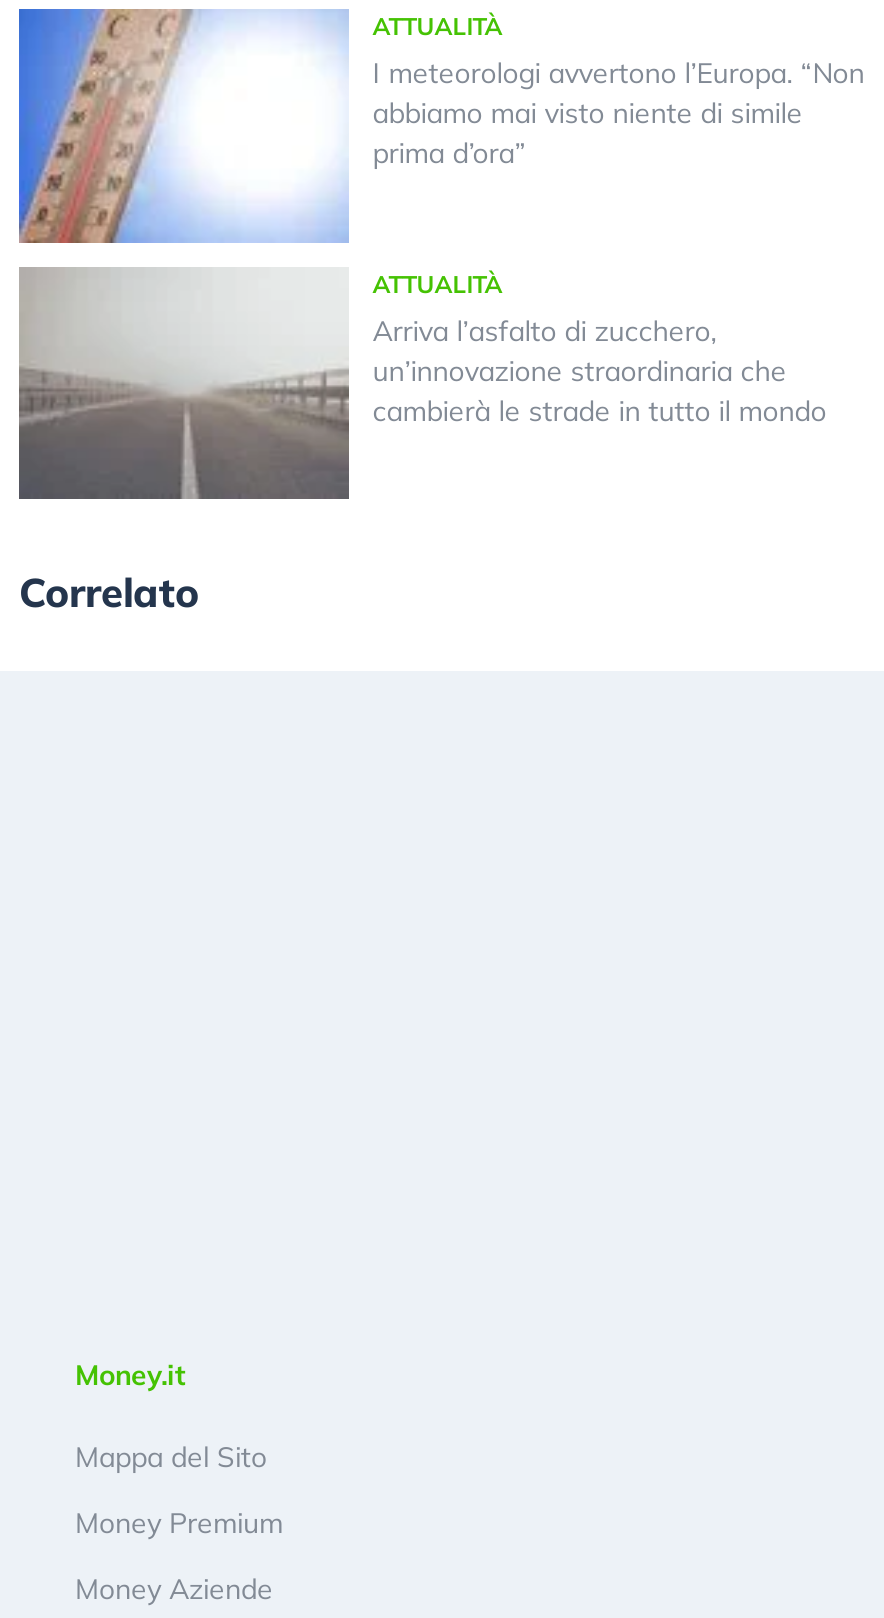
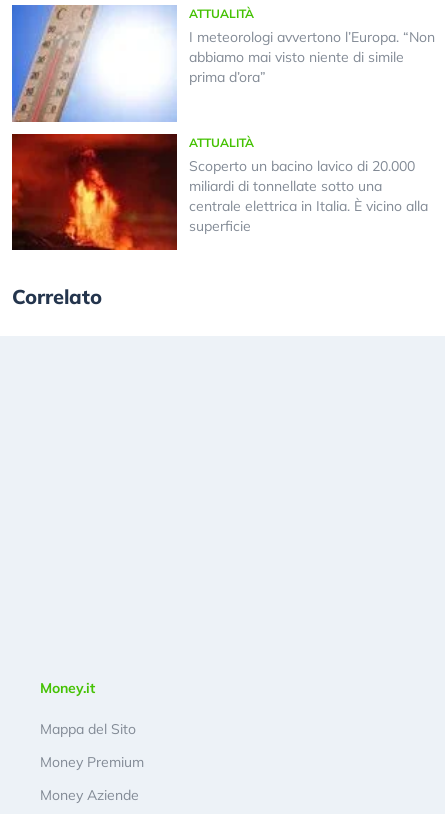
[17,267,827,501] [image] | Arriva l’asfalto di zucchero, | un’innovazione straordinaria che | cambierà le strade in tutto il mondo -> [11,133,428,251] [image] | Scoperto un bacino lavico di 20.000 | miliardi di tonnellate sotto una | centrale elettrica in Italia. È vicino alla | superficie

